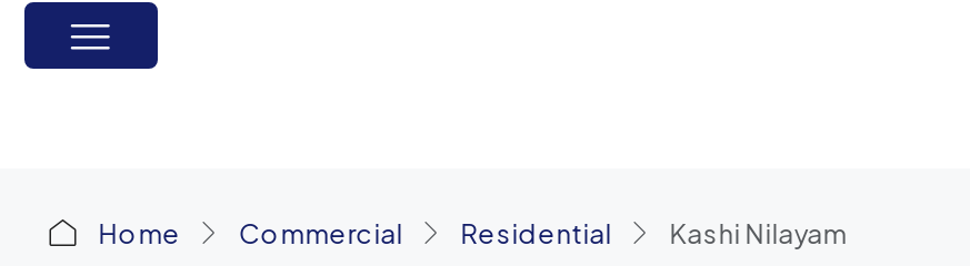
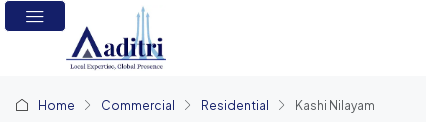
none -> [66,7,166,70] [image]

